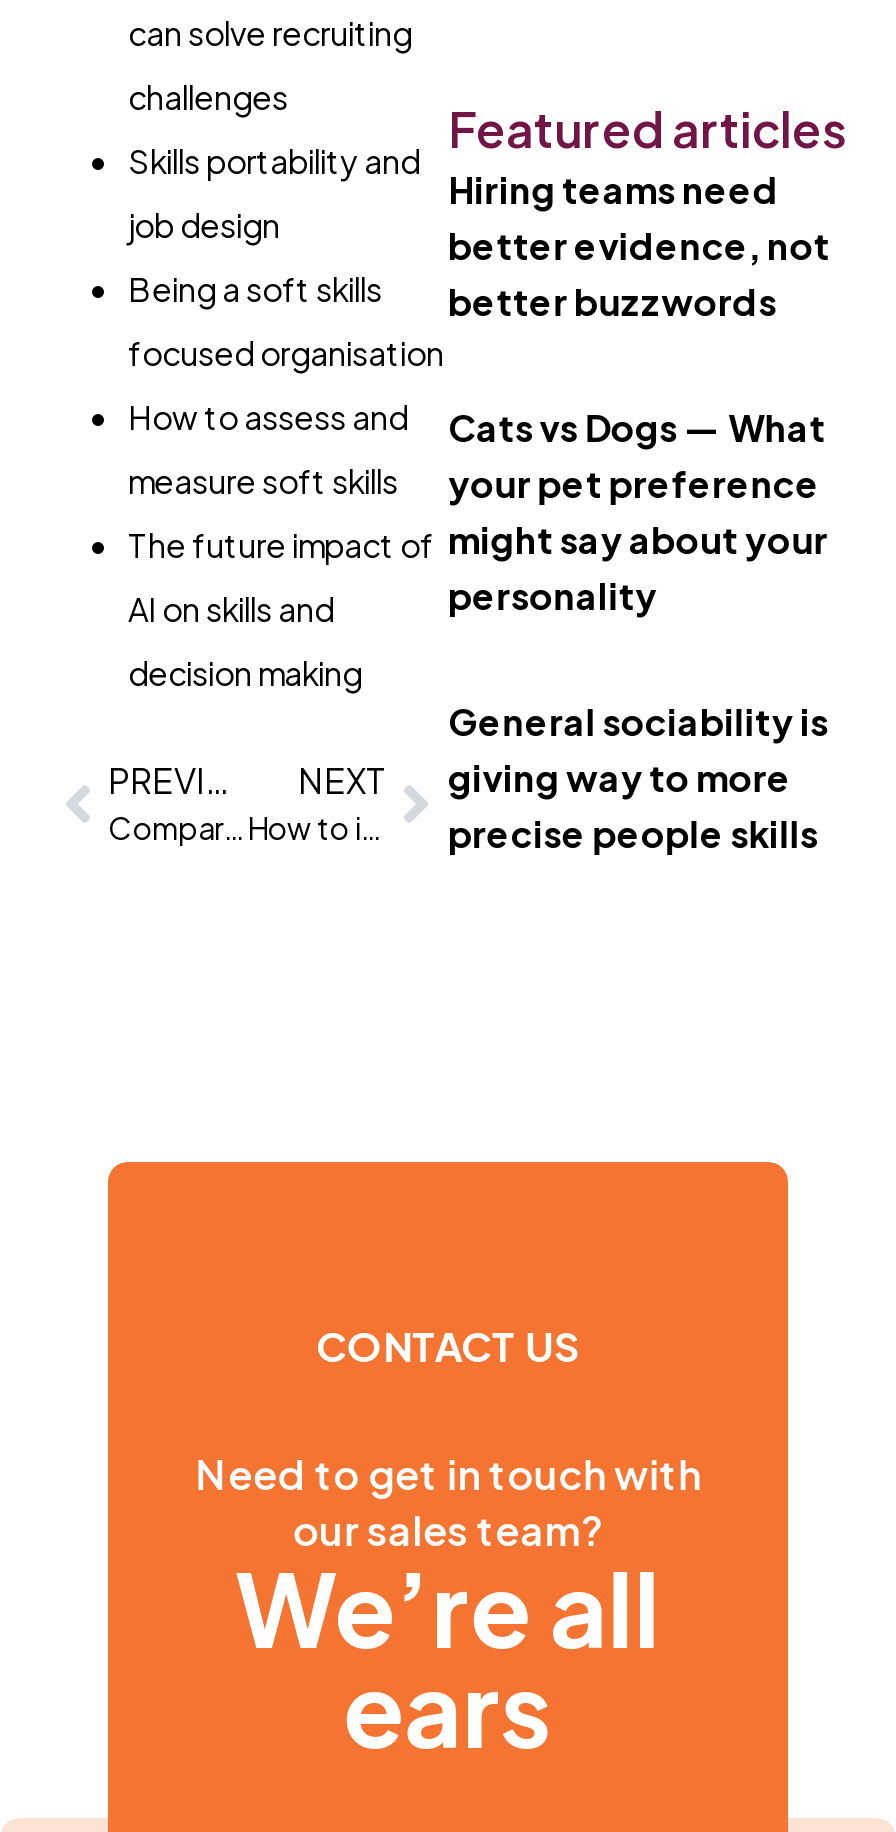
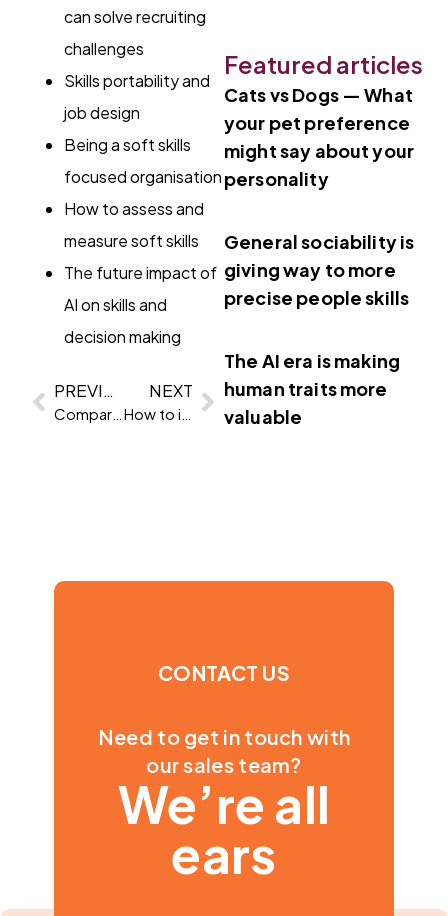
[448,166,830,324] Hiring teams need | better evidence, not | better buzzwords -> none
moved [448,404,829,856] -> [224,83,414,309]: Cats vs Dogs — What | your pet preference | might say about your | personality | General sociability is | giving way to more | precise people skills
none -> [224,349,400,428] The AI era is making | human traits more | valuable

